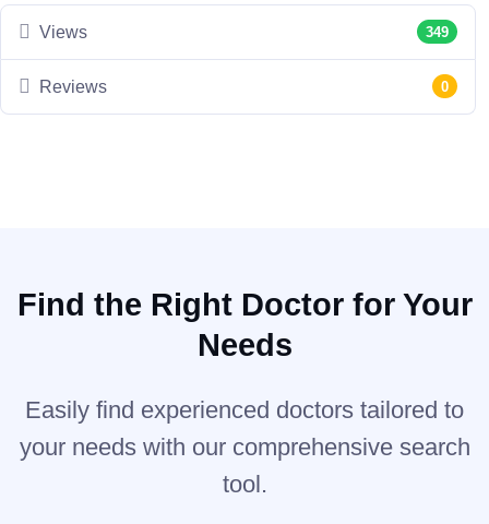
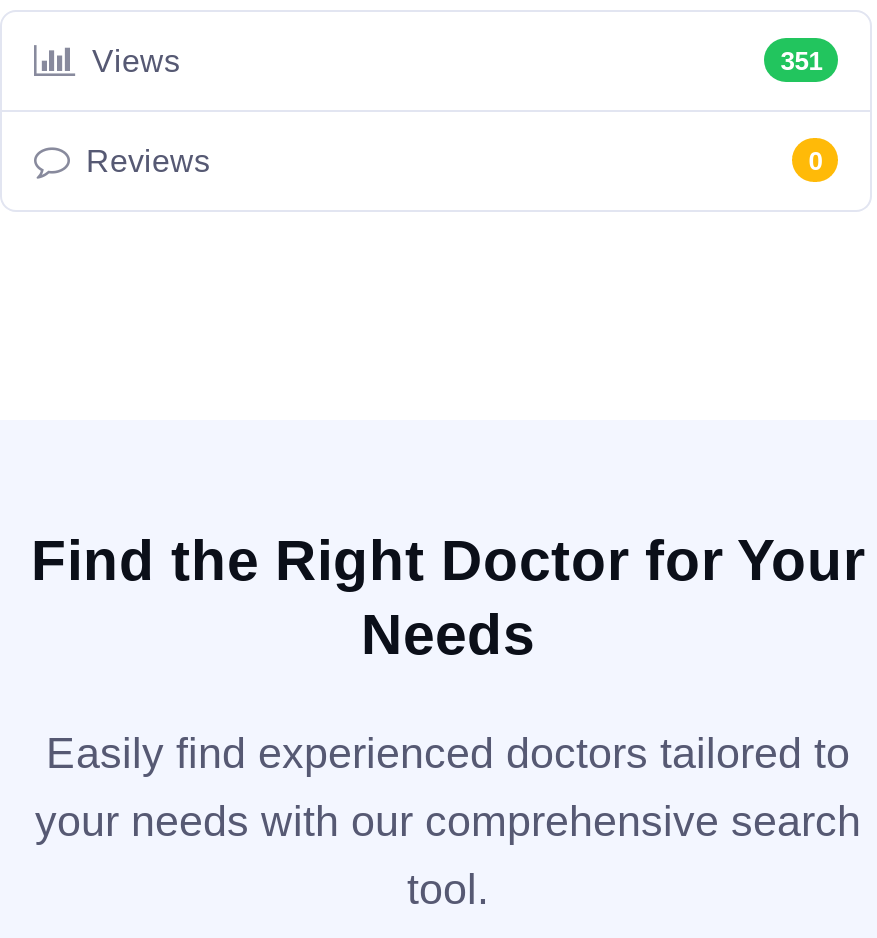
[426,24,449,40] 349 -> [780,46,822,76] 351

